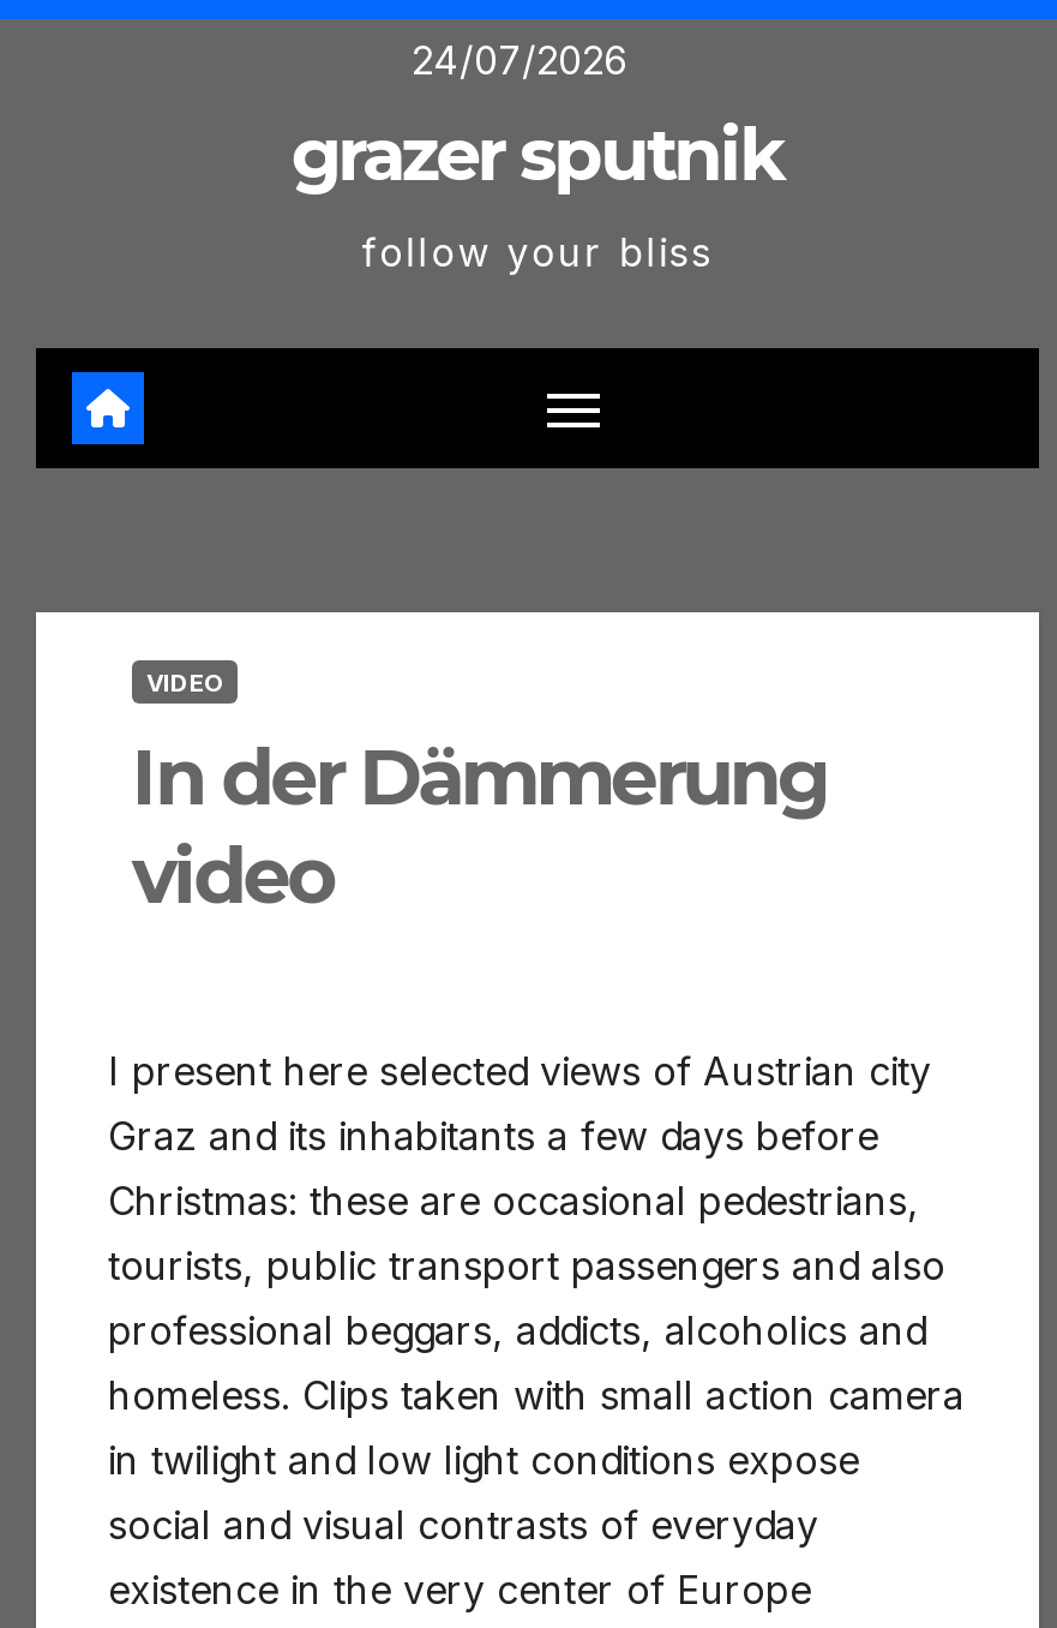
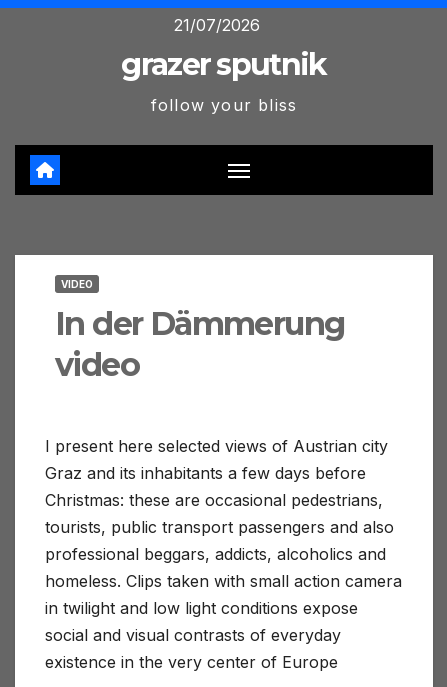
[412,36,627,84] 24/07/2026 -> [173,15,259,35] 21/07/2026

